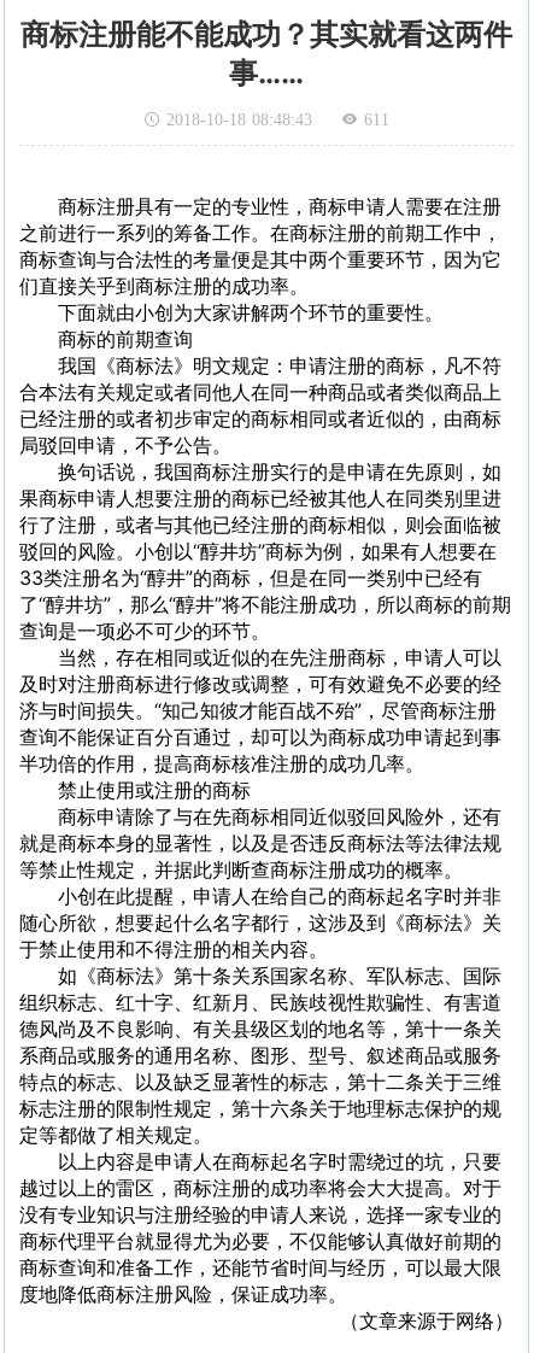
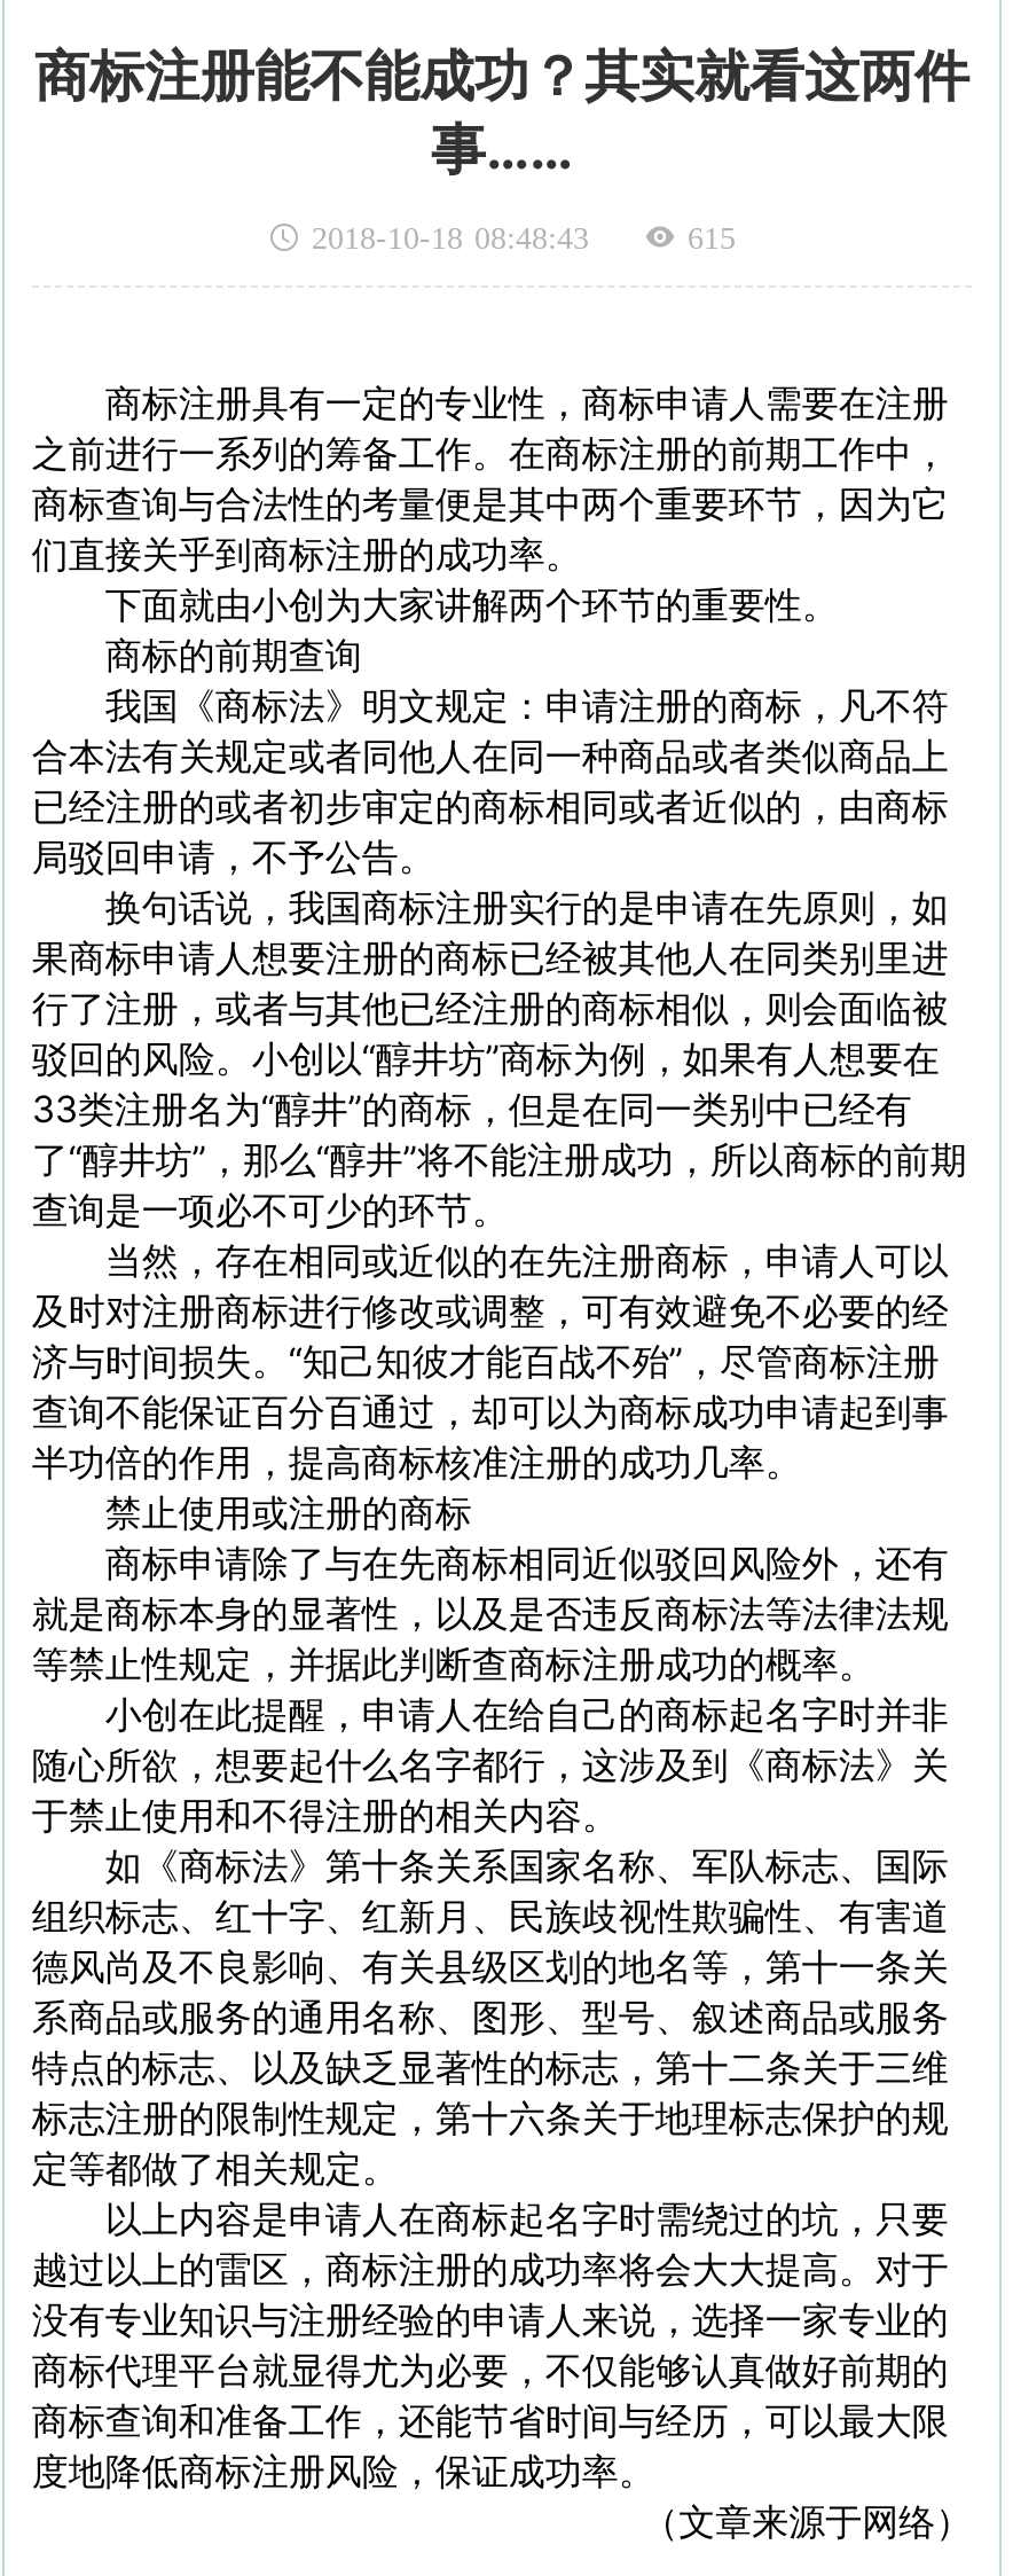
[364,111,389,128] 611 -> [688,222,736,254] 615

